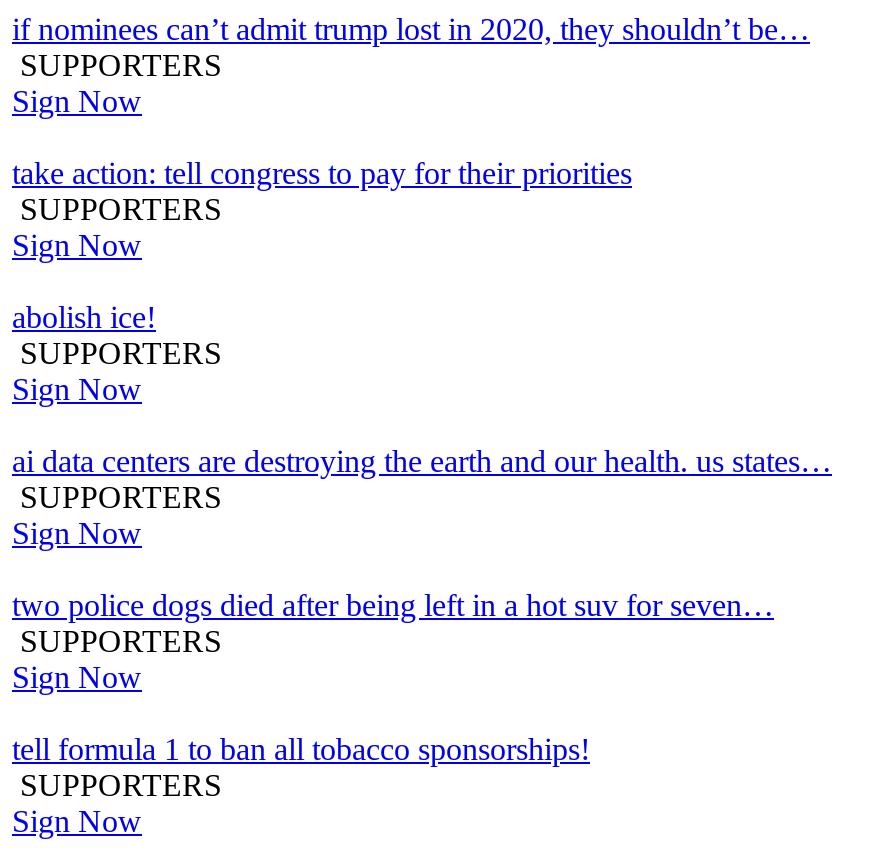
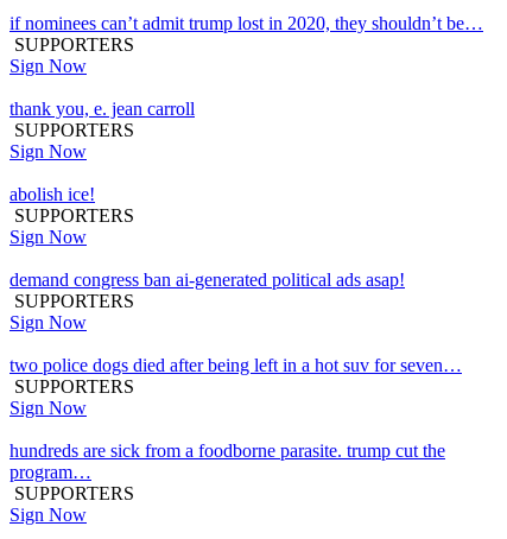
[12,156,632,190] take action: tell congress to pay for their priorities -> [9,99,195,119] thank you, e. jean carroll
[12,444,832,478] ai data centers are destroying the earth and our health. us states… -> [9,269,405,290] demand congress ban ai-generated political ads asap!
[12,732,590,766] tell formula 1 to ban all tobacco sponsorships! -> [9,440,445,482] hundreds are sick from a foodborne parasite. trump cut the | program…

